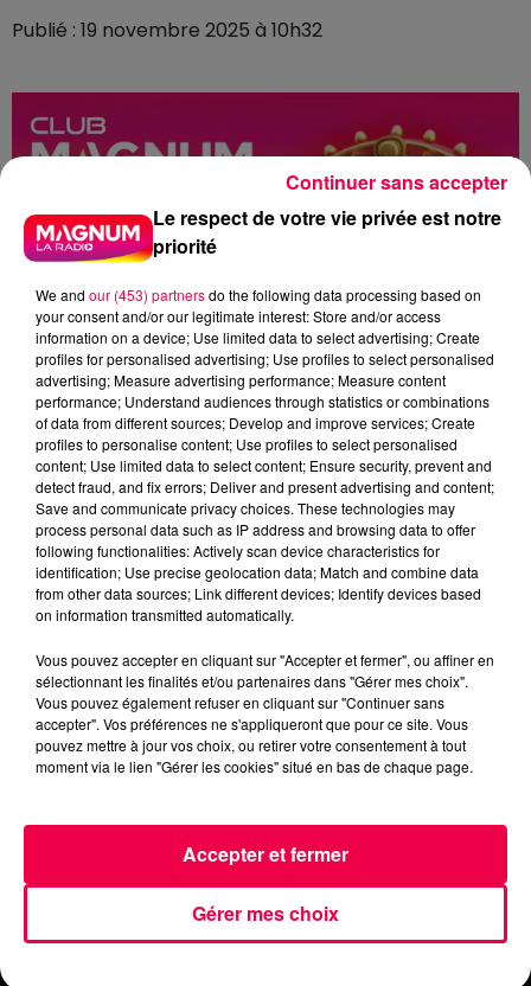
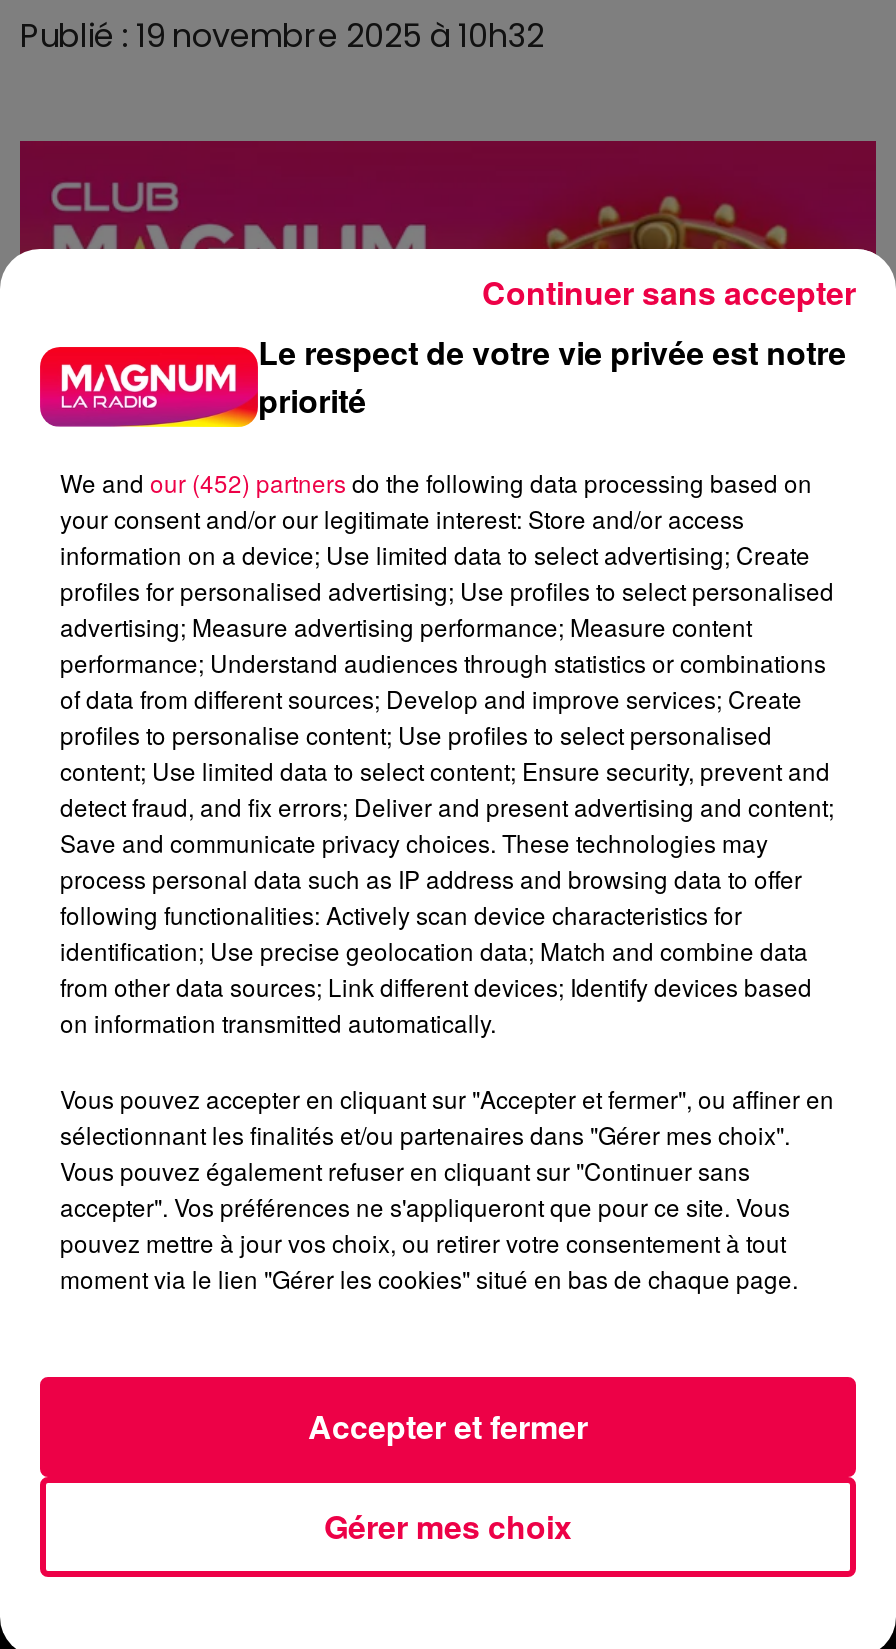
[36,284,481,304] We and our (453) partners do the following data processing based on -> [60,464,812,498] We and our (452) partners do the following data processing based on

